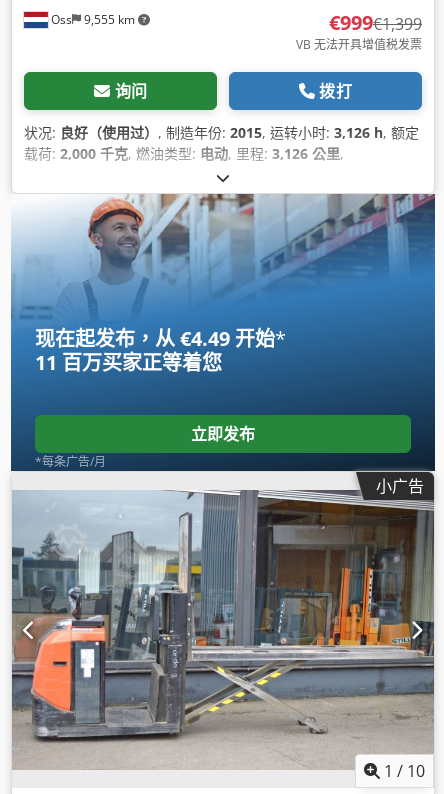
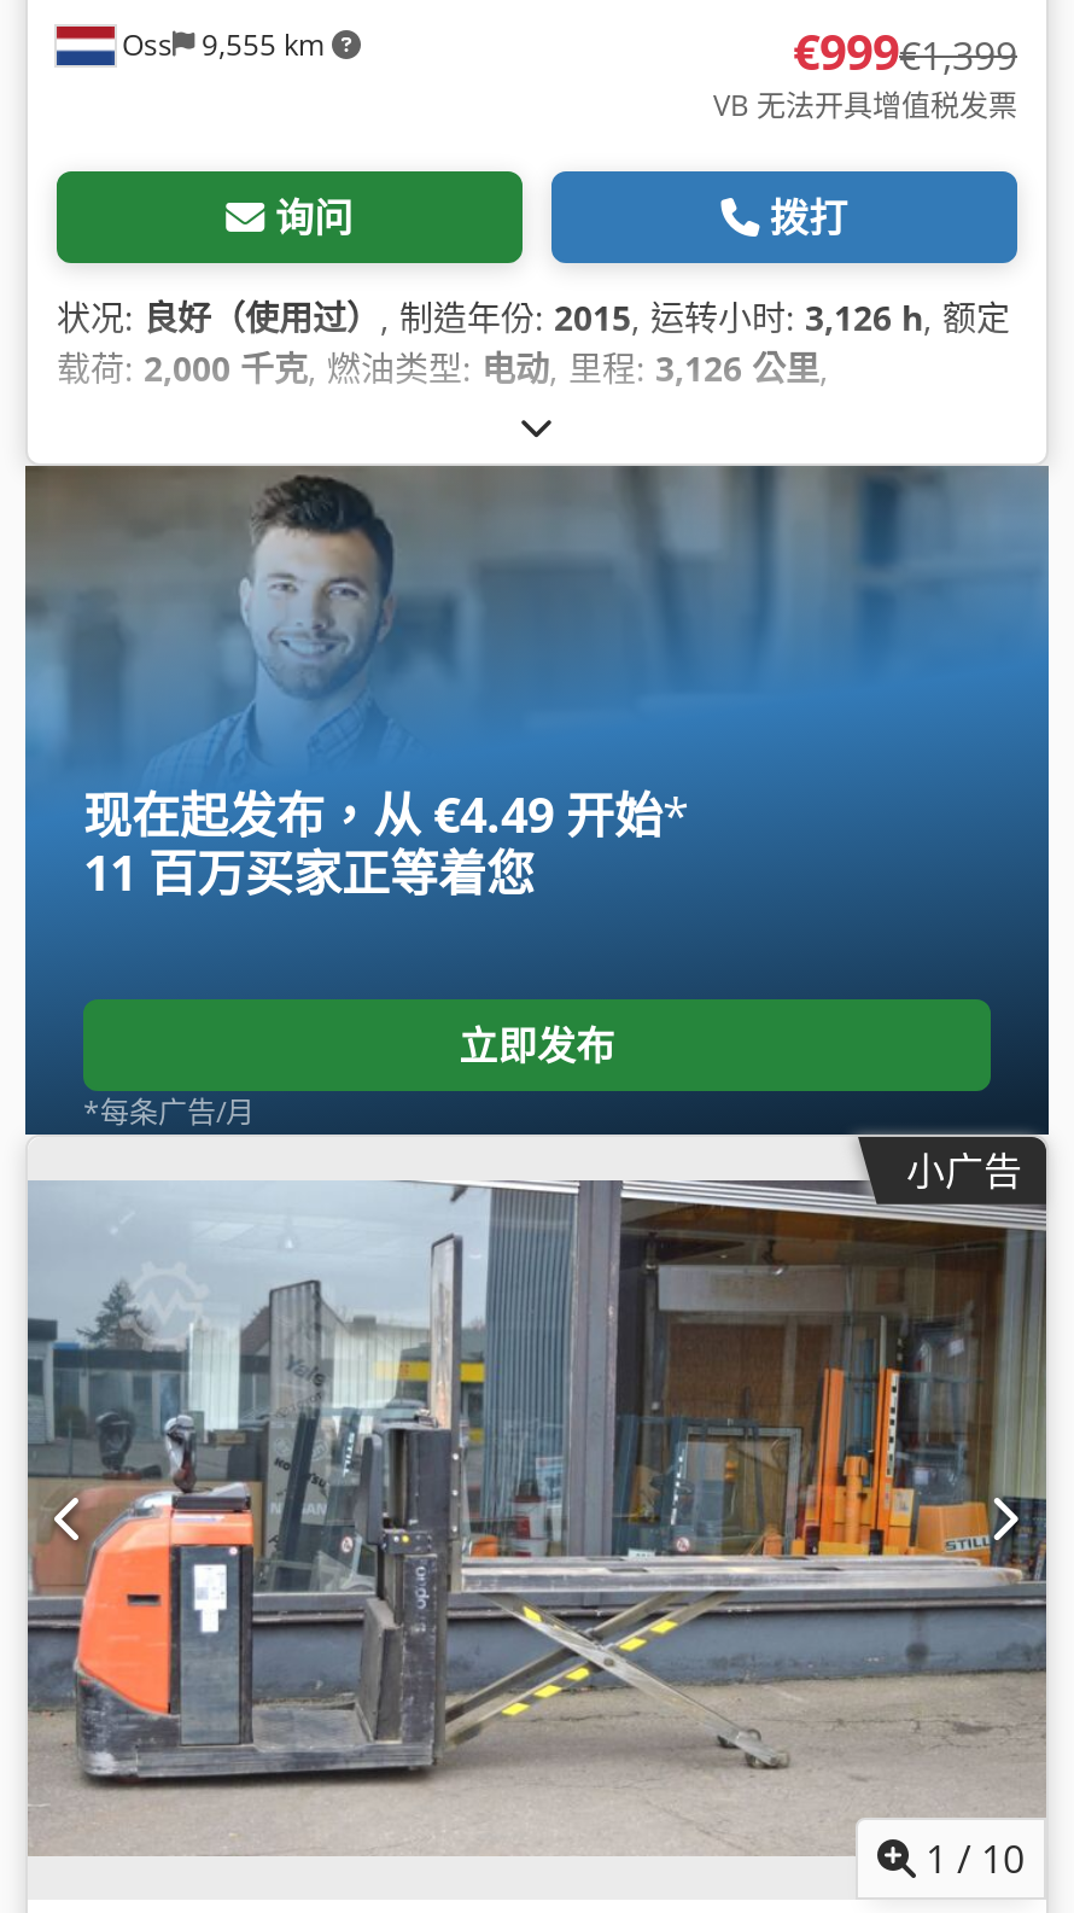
[11,194,435,306] [image] -> [23,463,1049,741] [image]

